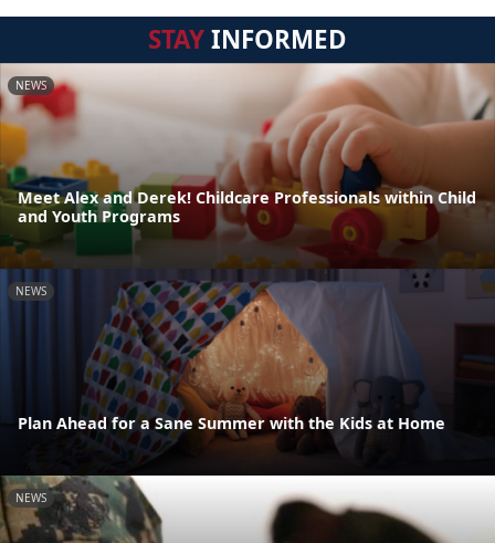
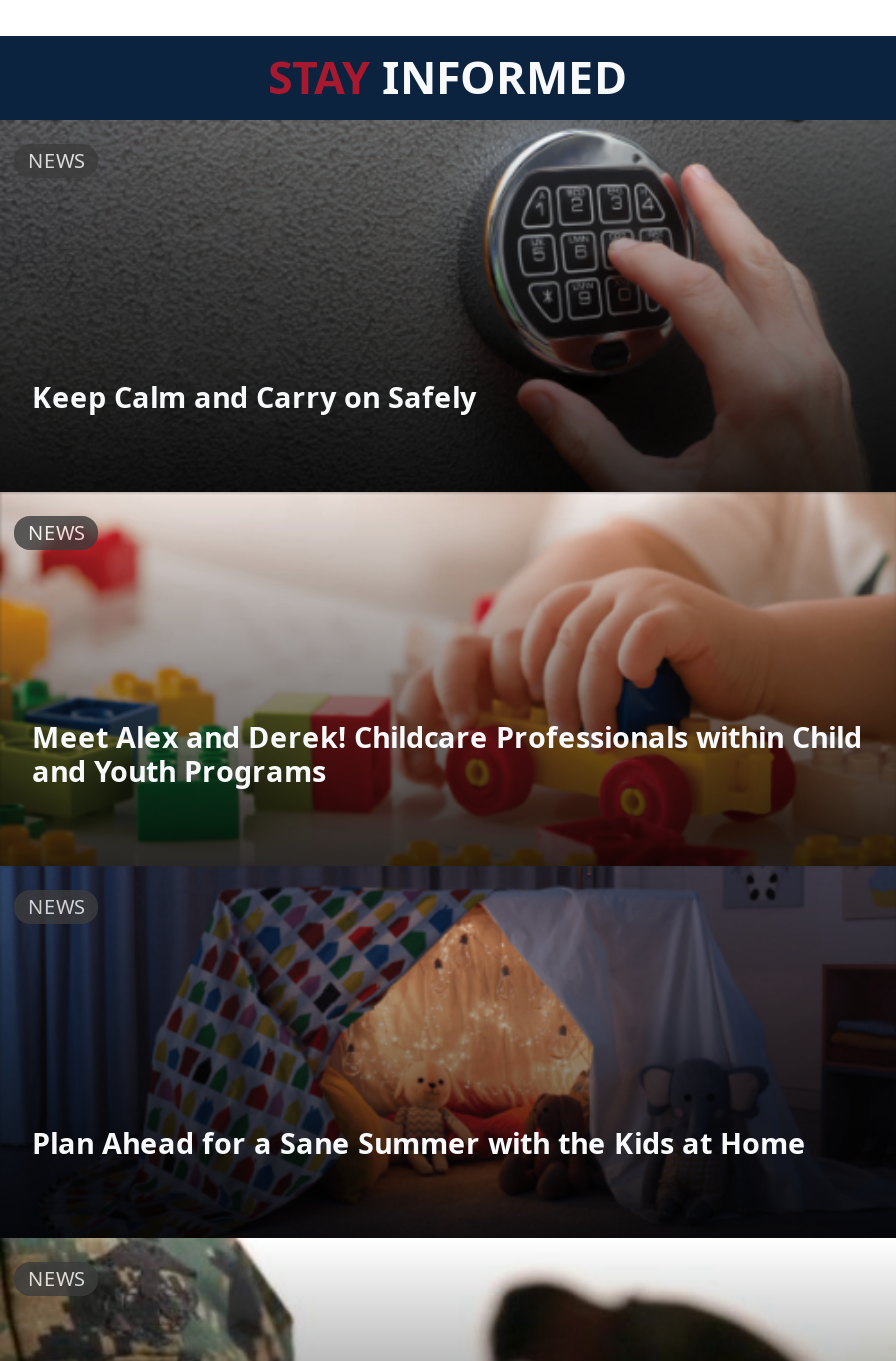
none -> [6,120,890,494] [image] | NEWS
none -> [32,379,476,417] Keep Calm and Carry on Safely

